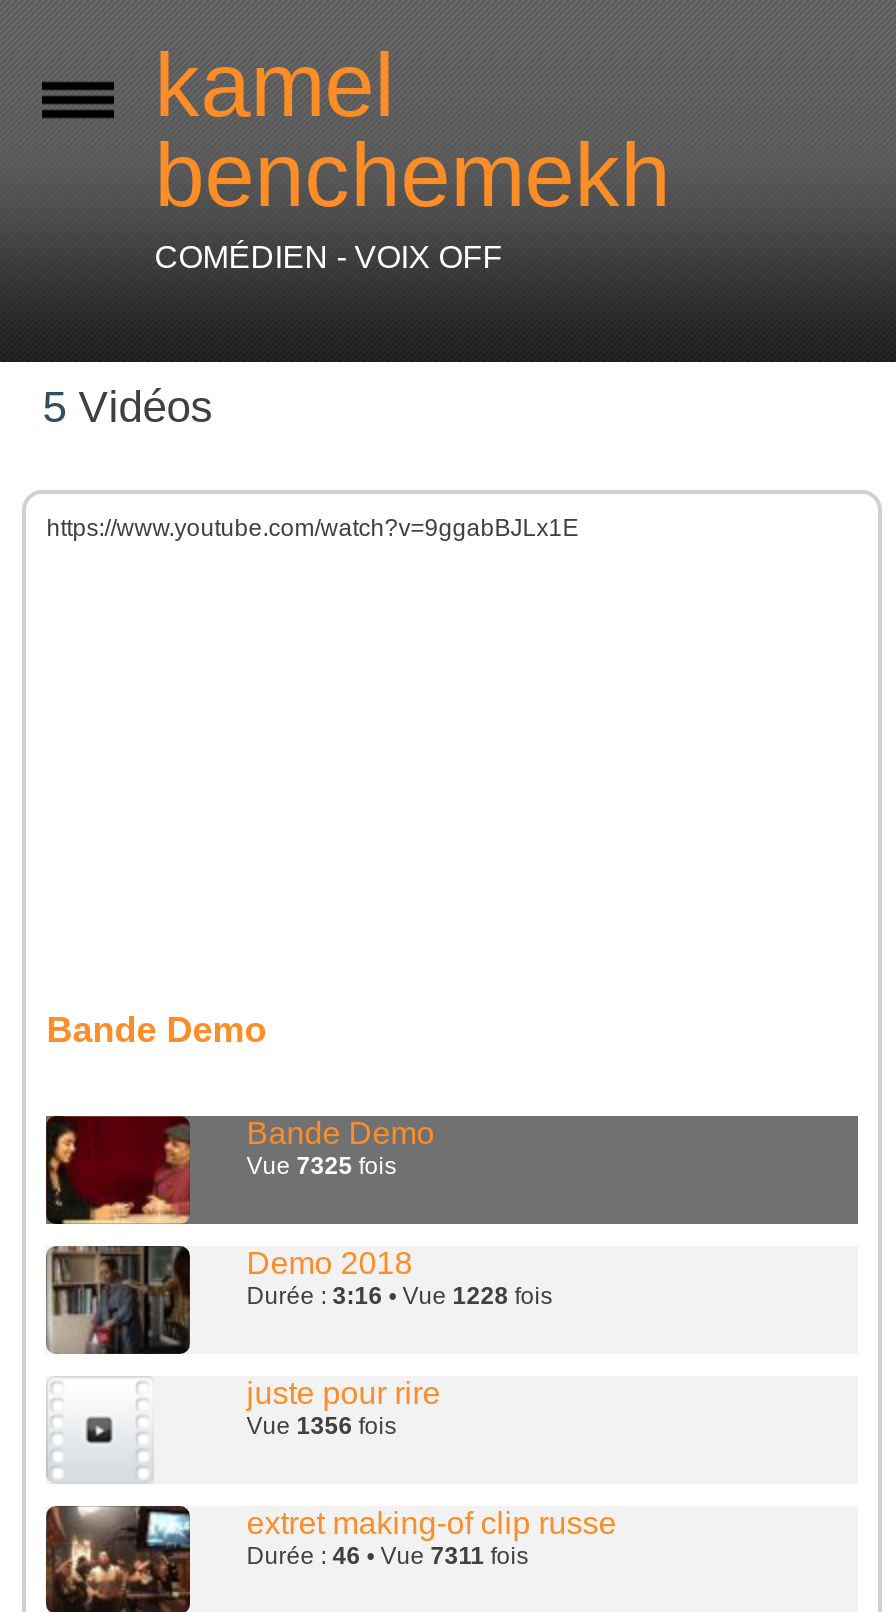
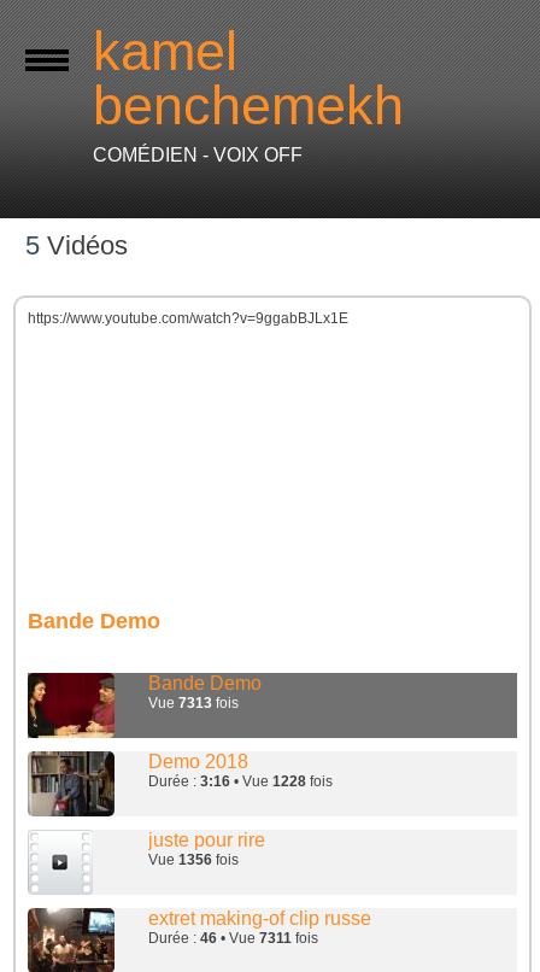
[246,1152,396,1180] Vue 7325 fois -> [148,695,239,712] Vue 7313 fois

